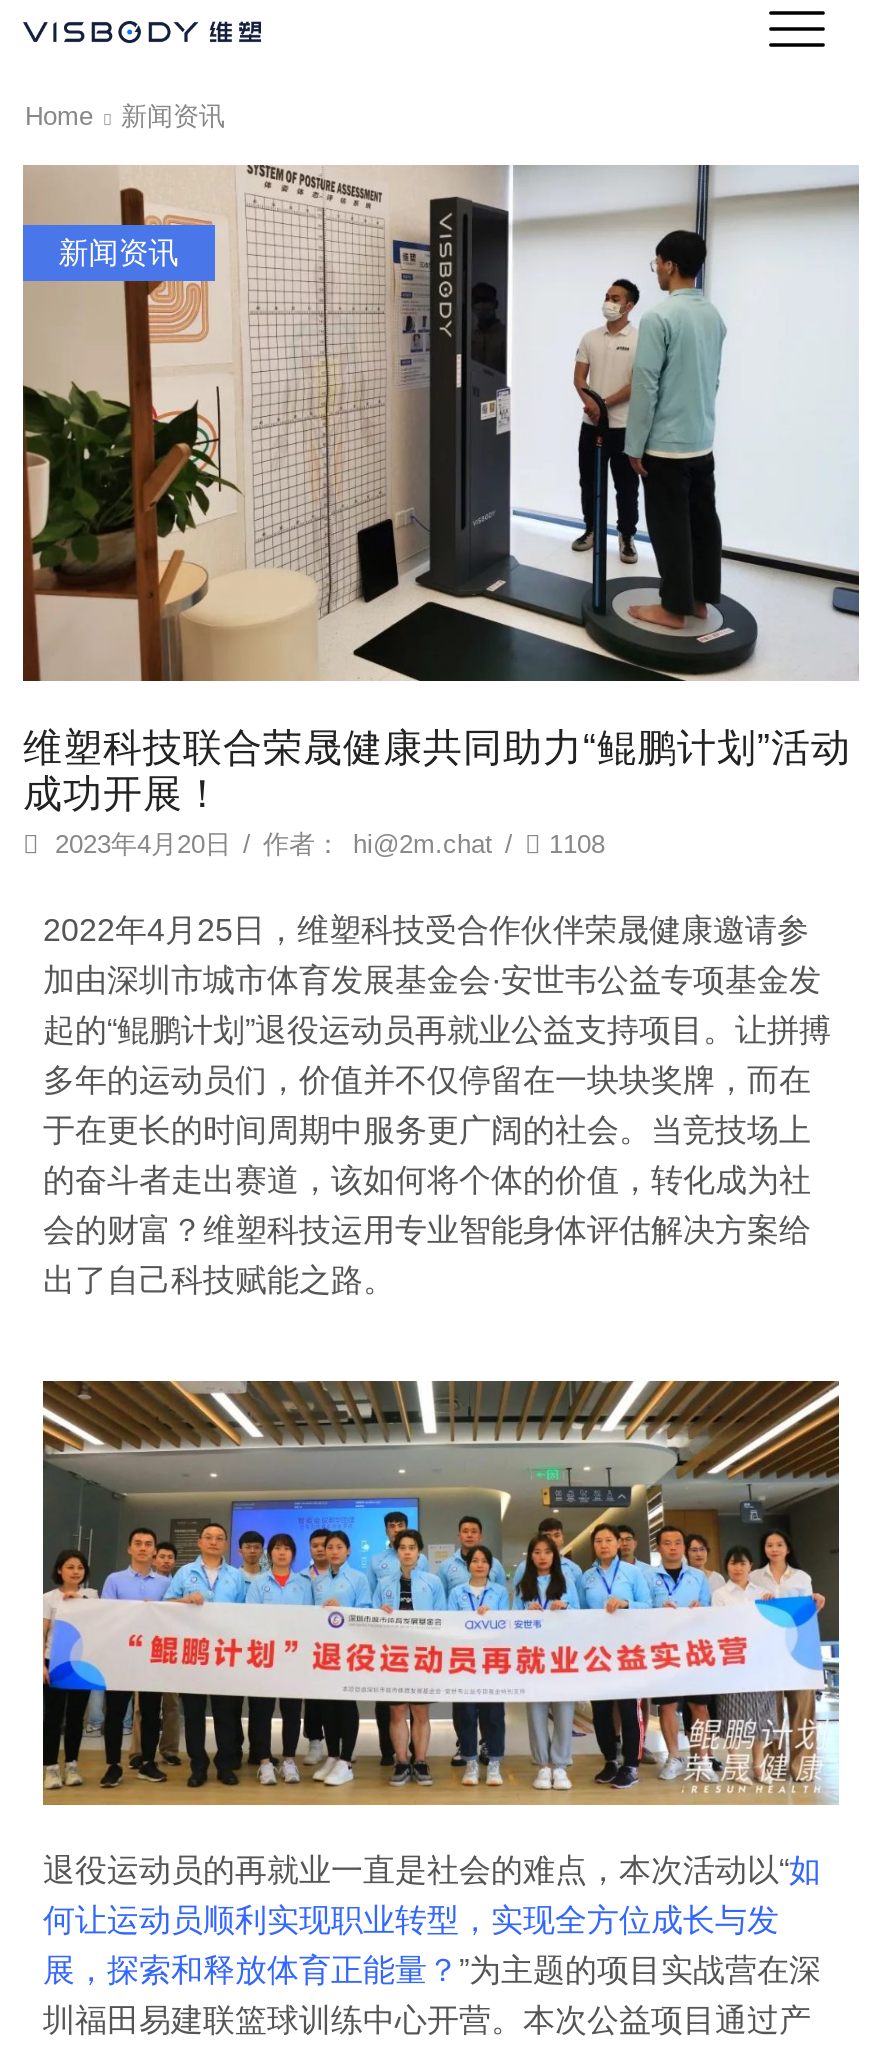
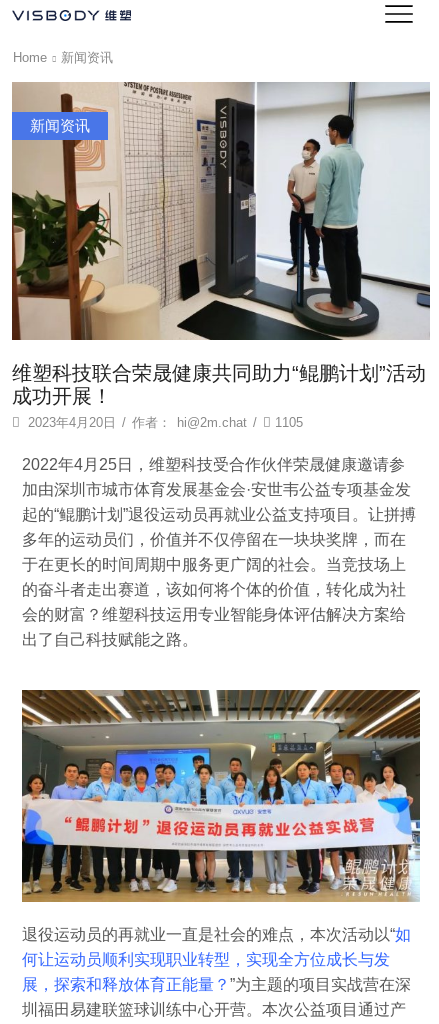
[47,830,605,860] 2023年4月20日 / 作者： hi@2m.chat / 1108 -> [24,415,303,430] 2023年4月20日 / 作者： hi@2m.chat / 1105

